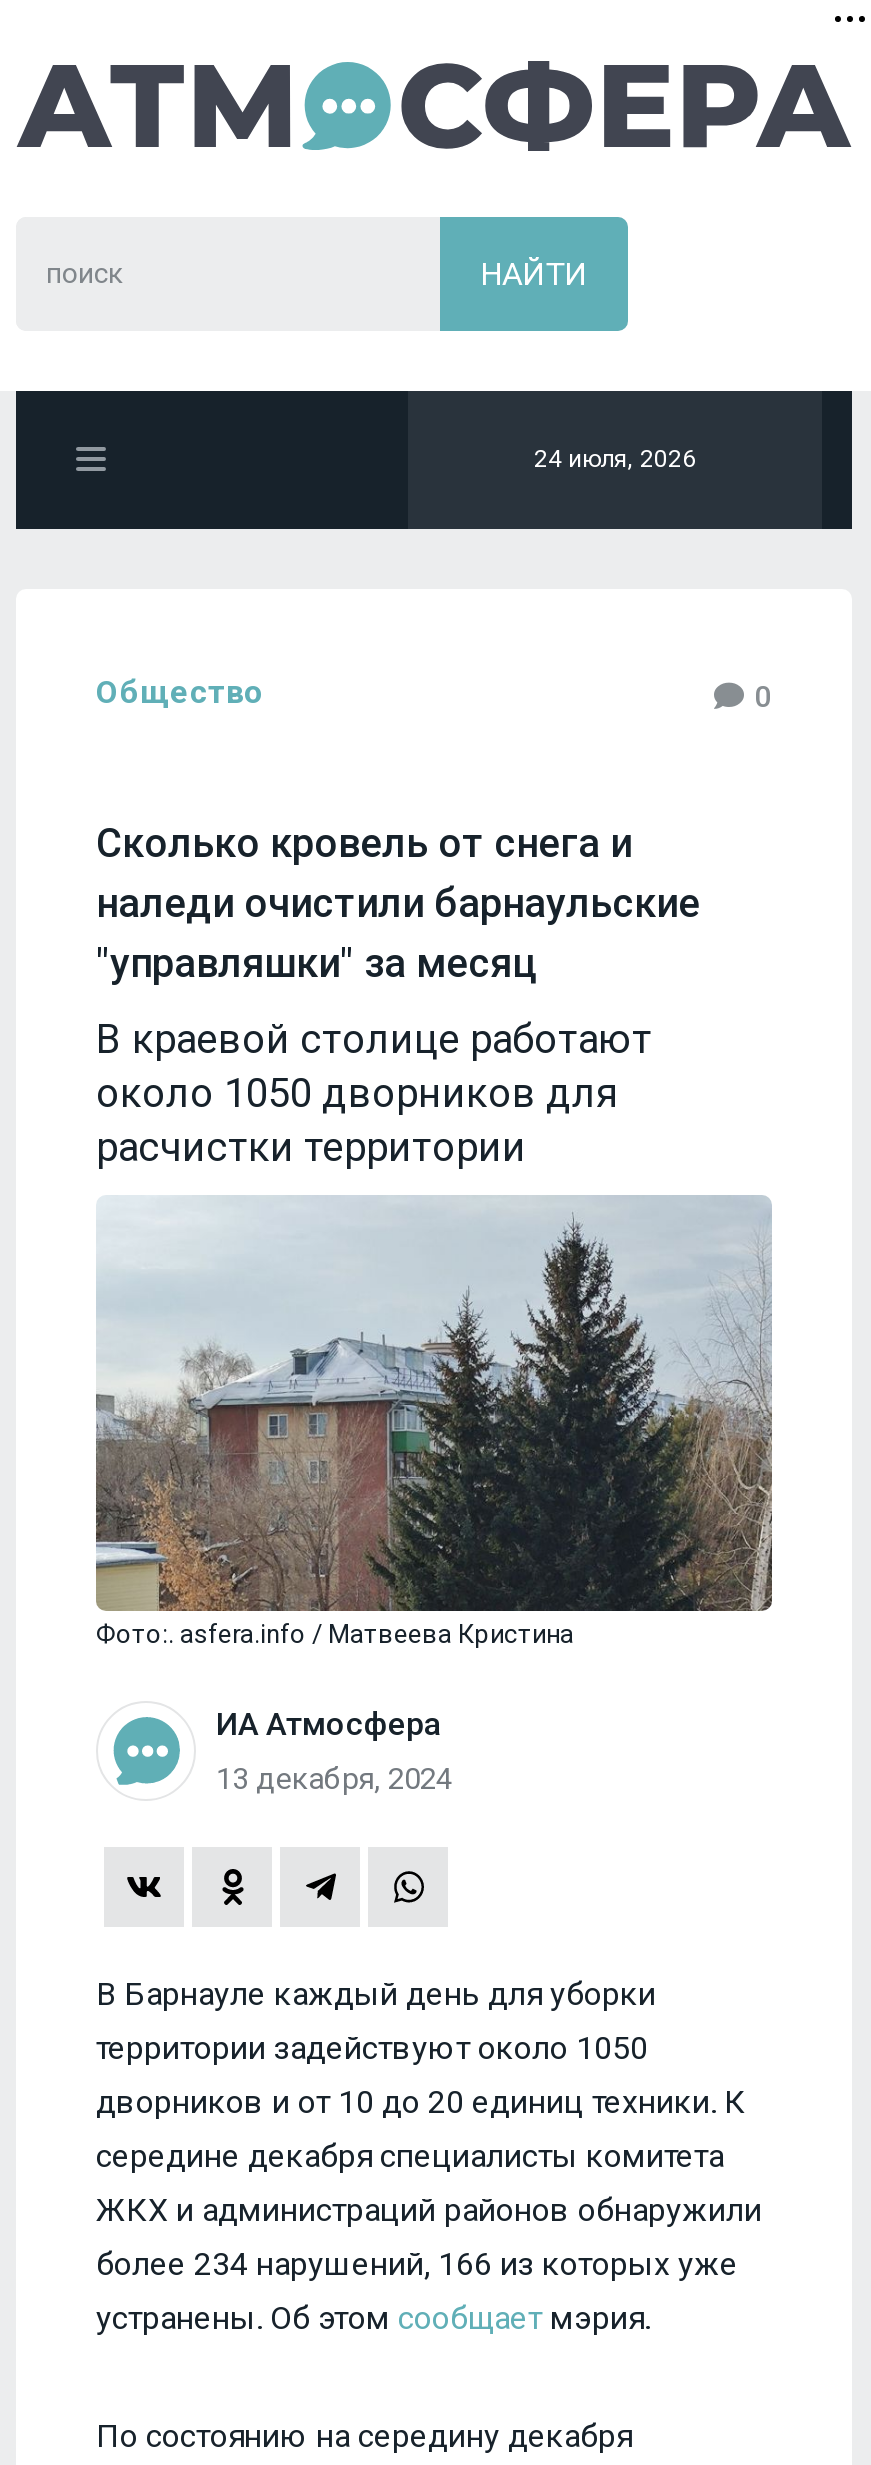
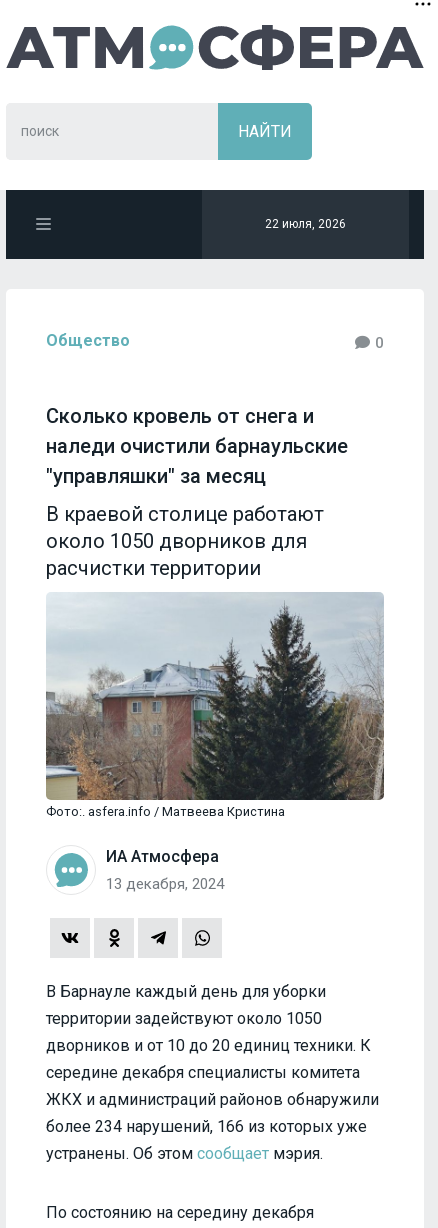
[534,445,696,473] 24 июля, 2026 -> [265,217,346,231] 22 июля, 2026

